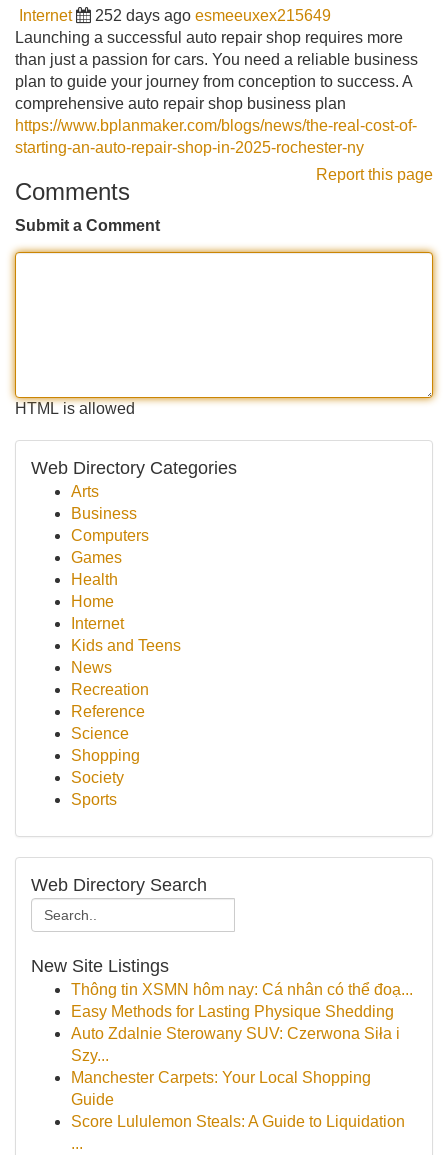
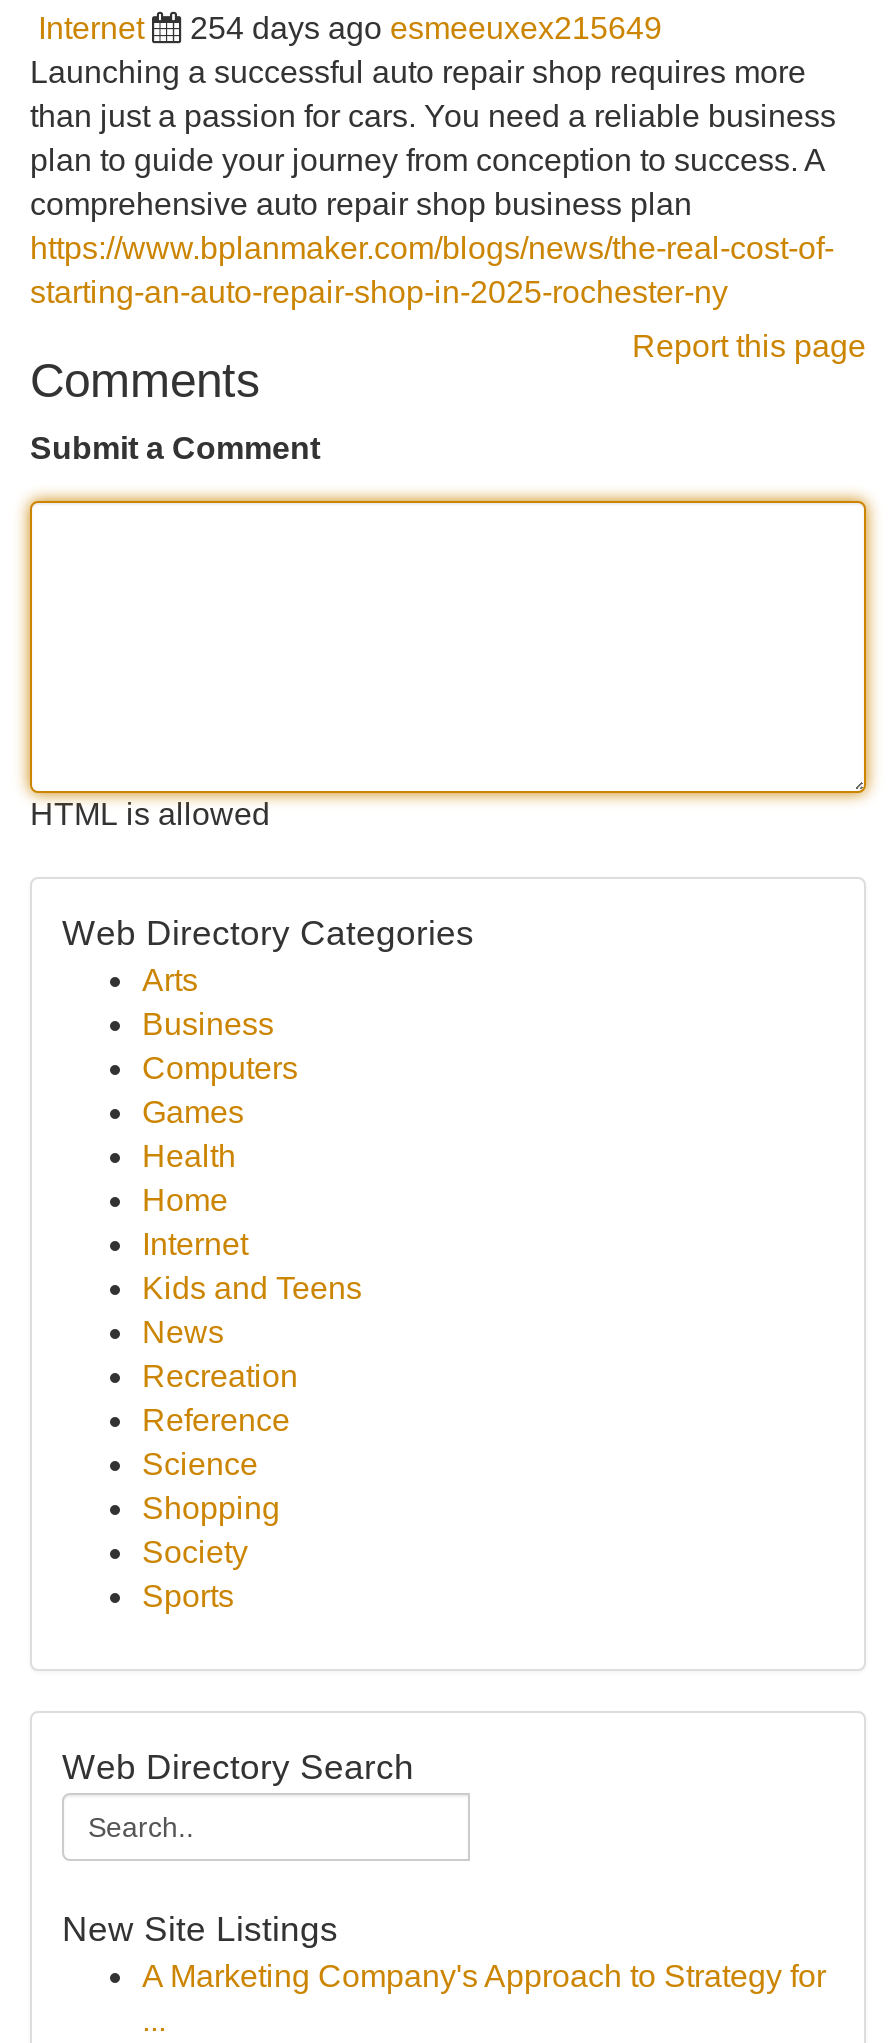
[95,7,331,24] 252 days ago esmeeuxex215649 -> [190,11,662,45] 254 days ago esmeeuxex215649
[71,981,413,1130] Thông tin XSMN hôm nay: Cá nhân có thể đoạ... | Easy Methods for Lasting Physique Shedding | Auto Zdalnie Sterowany SUV: Czerwona Siła i | Szy... | Manchester Carpets: Your Local Shopping | Guide | Score Lululemon Steals: A Guide to Liquidation -> [142,1959,826,1993] A Marketing Company's Approach to Strategy for

